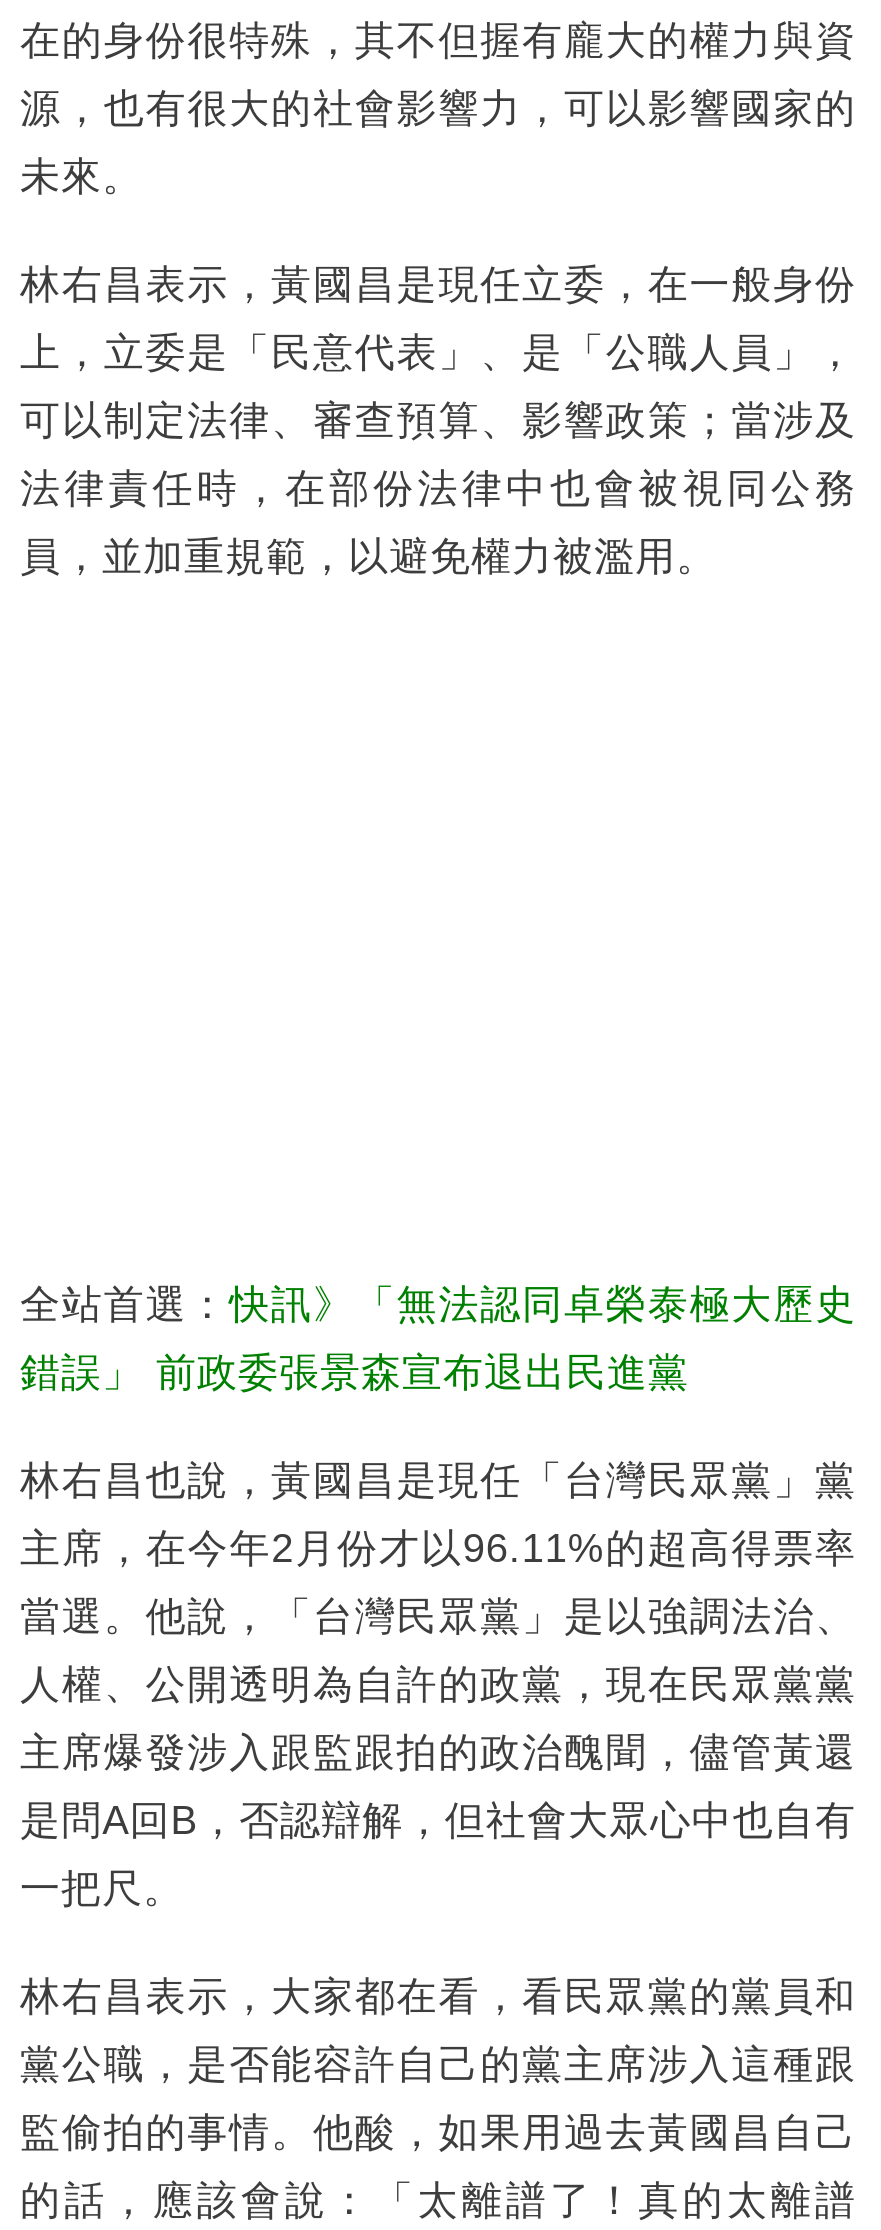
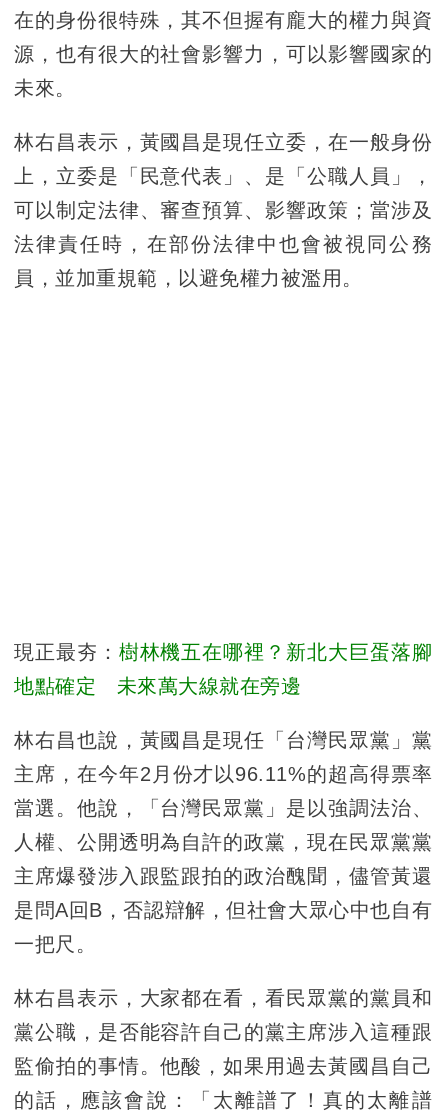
[20,1281,856,1325] 全站首選：快訊》「無法認同卓榮泰極大歷史 -> [14,641,432,663] 現正最夯：樹林機五在哪裡？新北大巨蛋落腳
[20,1349,689,1393] 錯誤」 前政委張景森宣布退出民進黨 -> [14,675,301,697] 地點確定 未來萬大線就在旁邊

